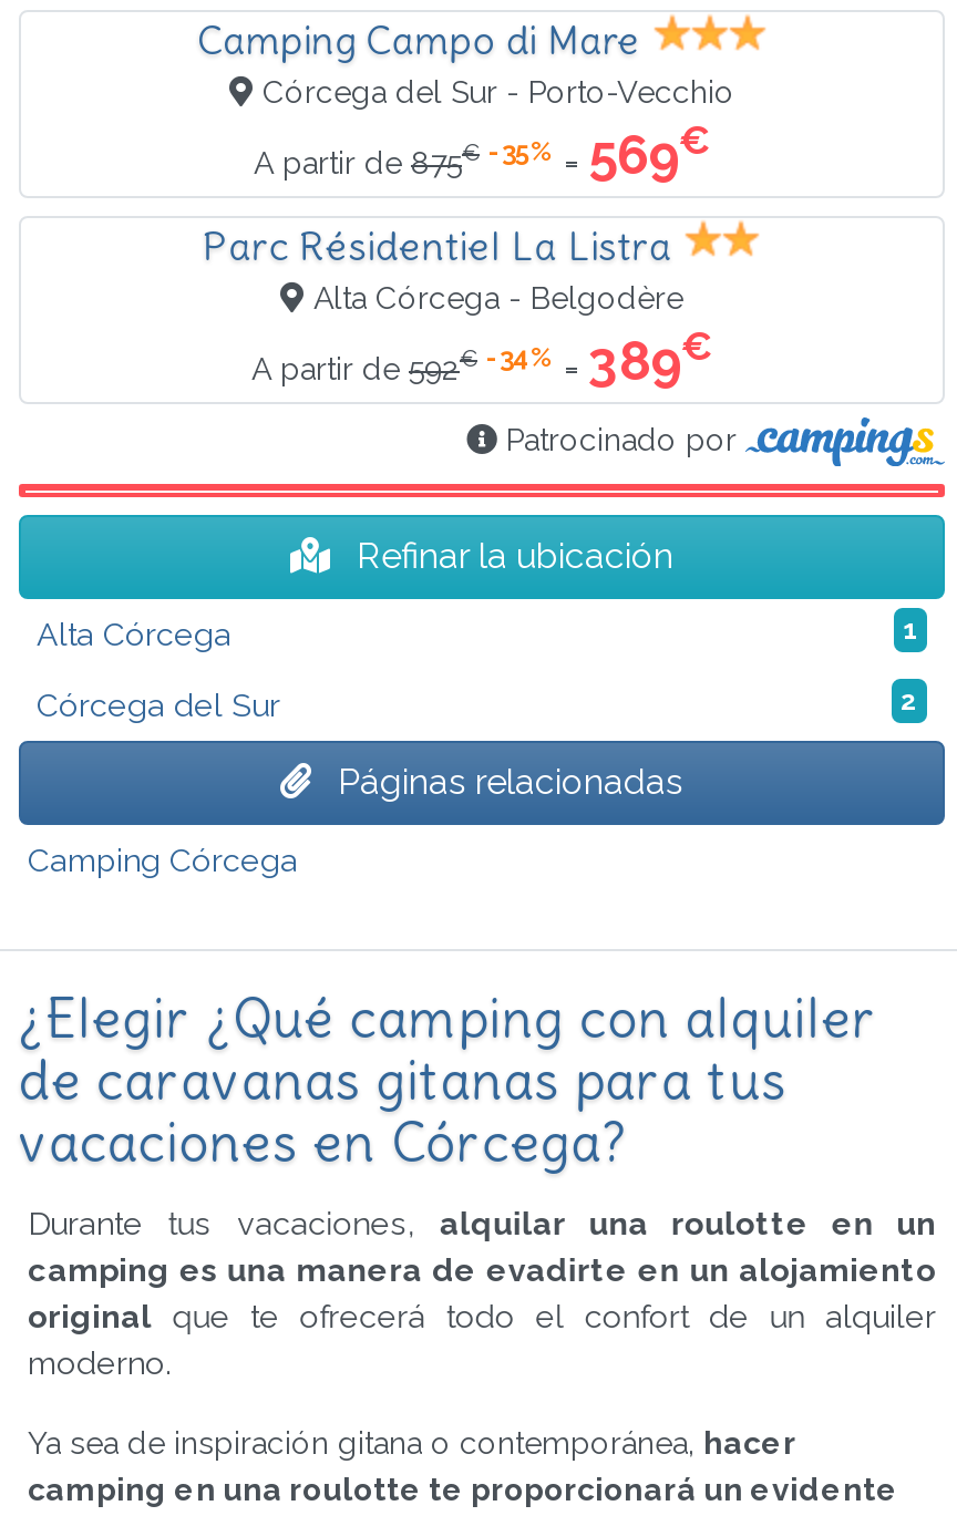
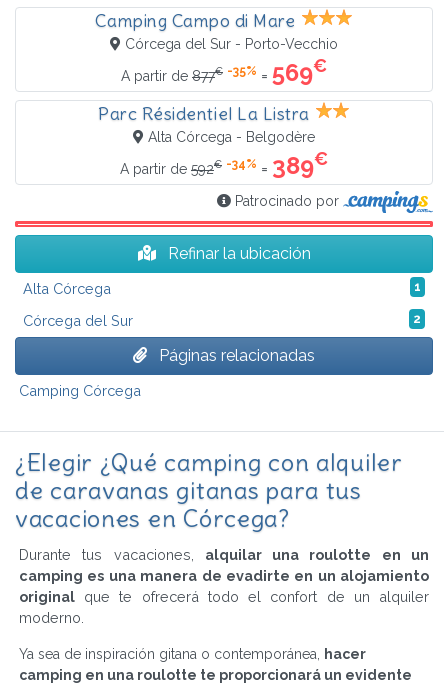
[254,116,710,186] A partir de875€ -35% = 569€ -> [121,55,327,87] A partir de877€ -35% = 569€

